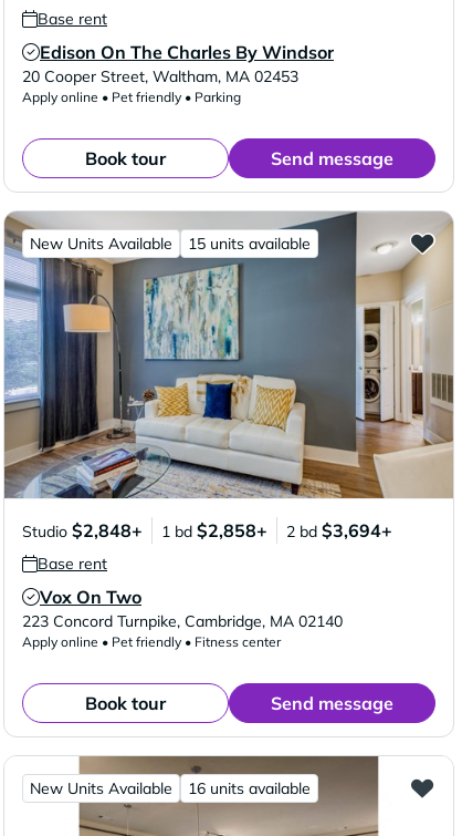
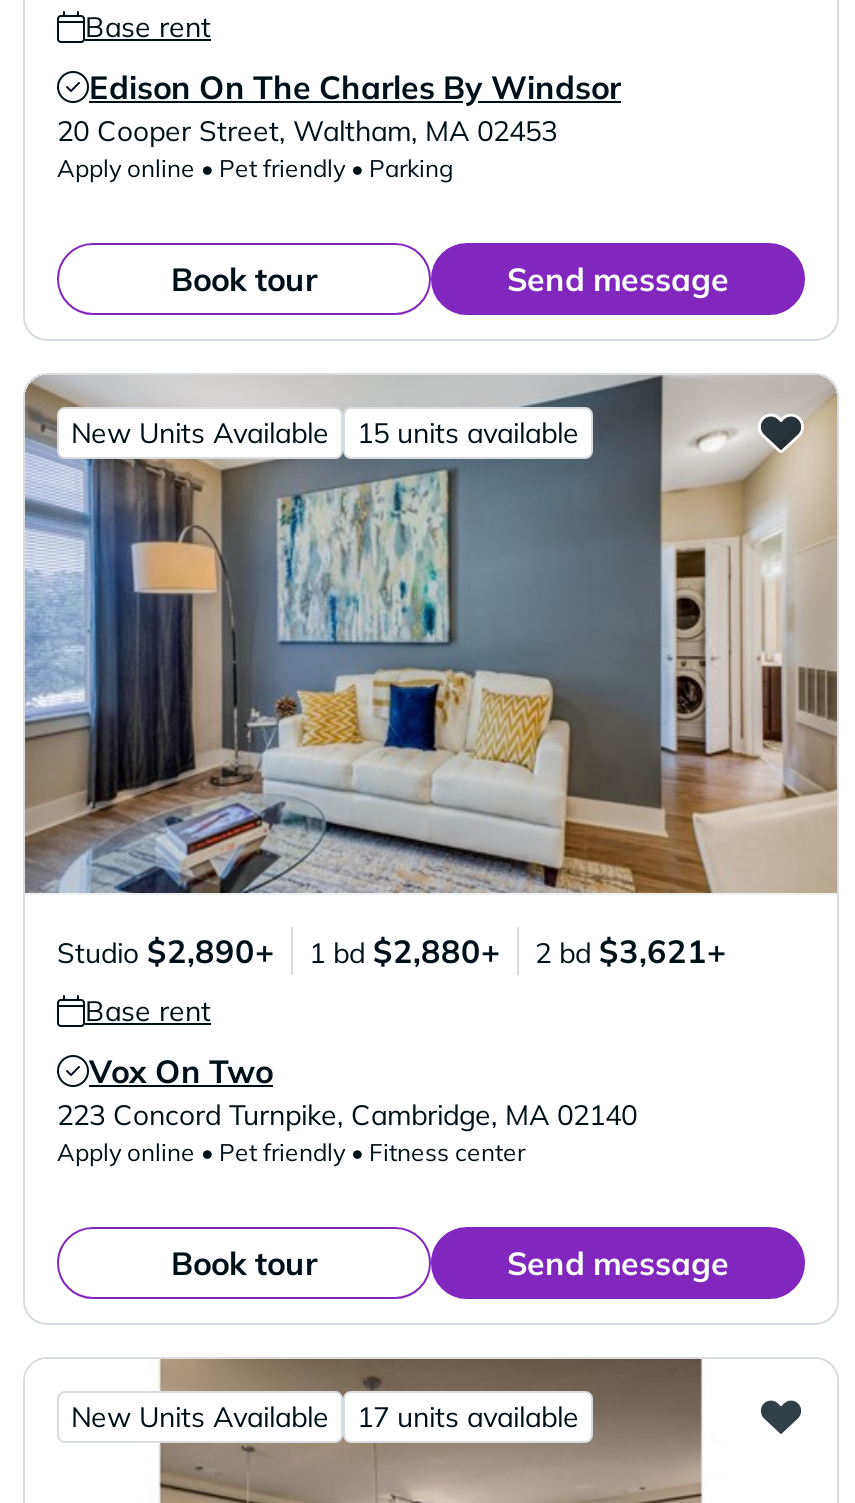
[22,519,143,541] Studio $2,848+ -> [57,931,275,971] Studio $2,890+
[161,519,267,541] 1 bd $2,858+ -> [309,931,501,971] 1 bd $2,880+
[286,519,392,541] 2 bd $3,694+ -> [535,931,727,971] 2 bd $3,621+
[188,778,311,798] 16 units available -> [357,1399,579,1435] 17 units available

